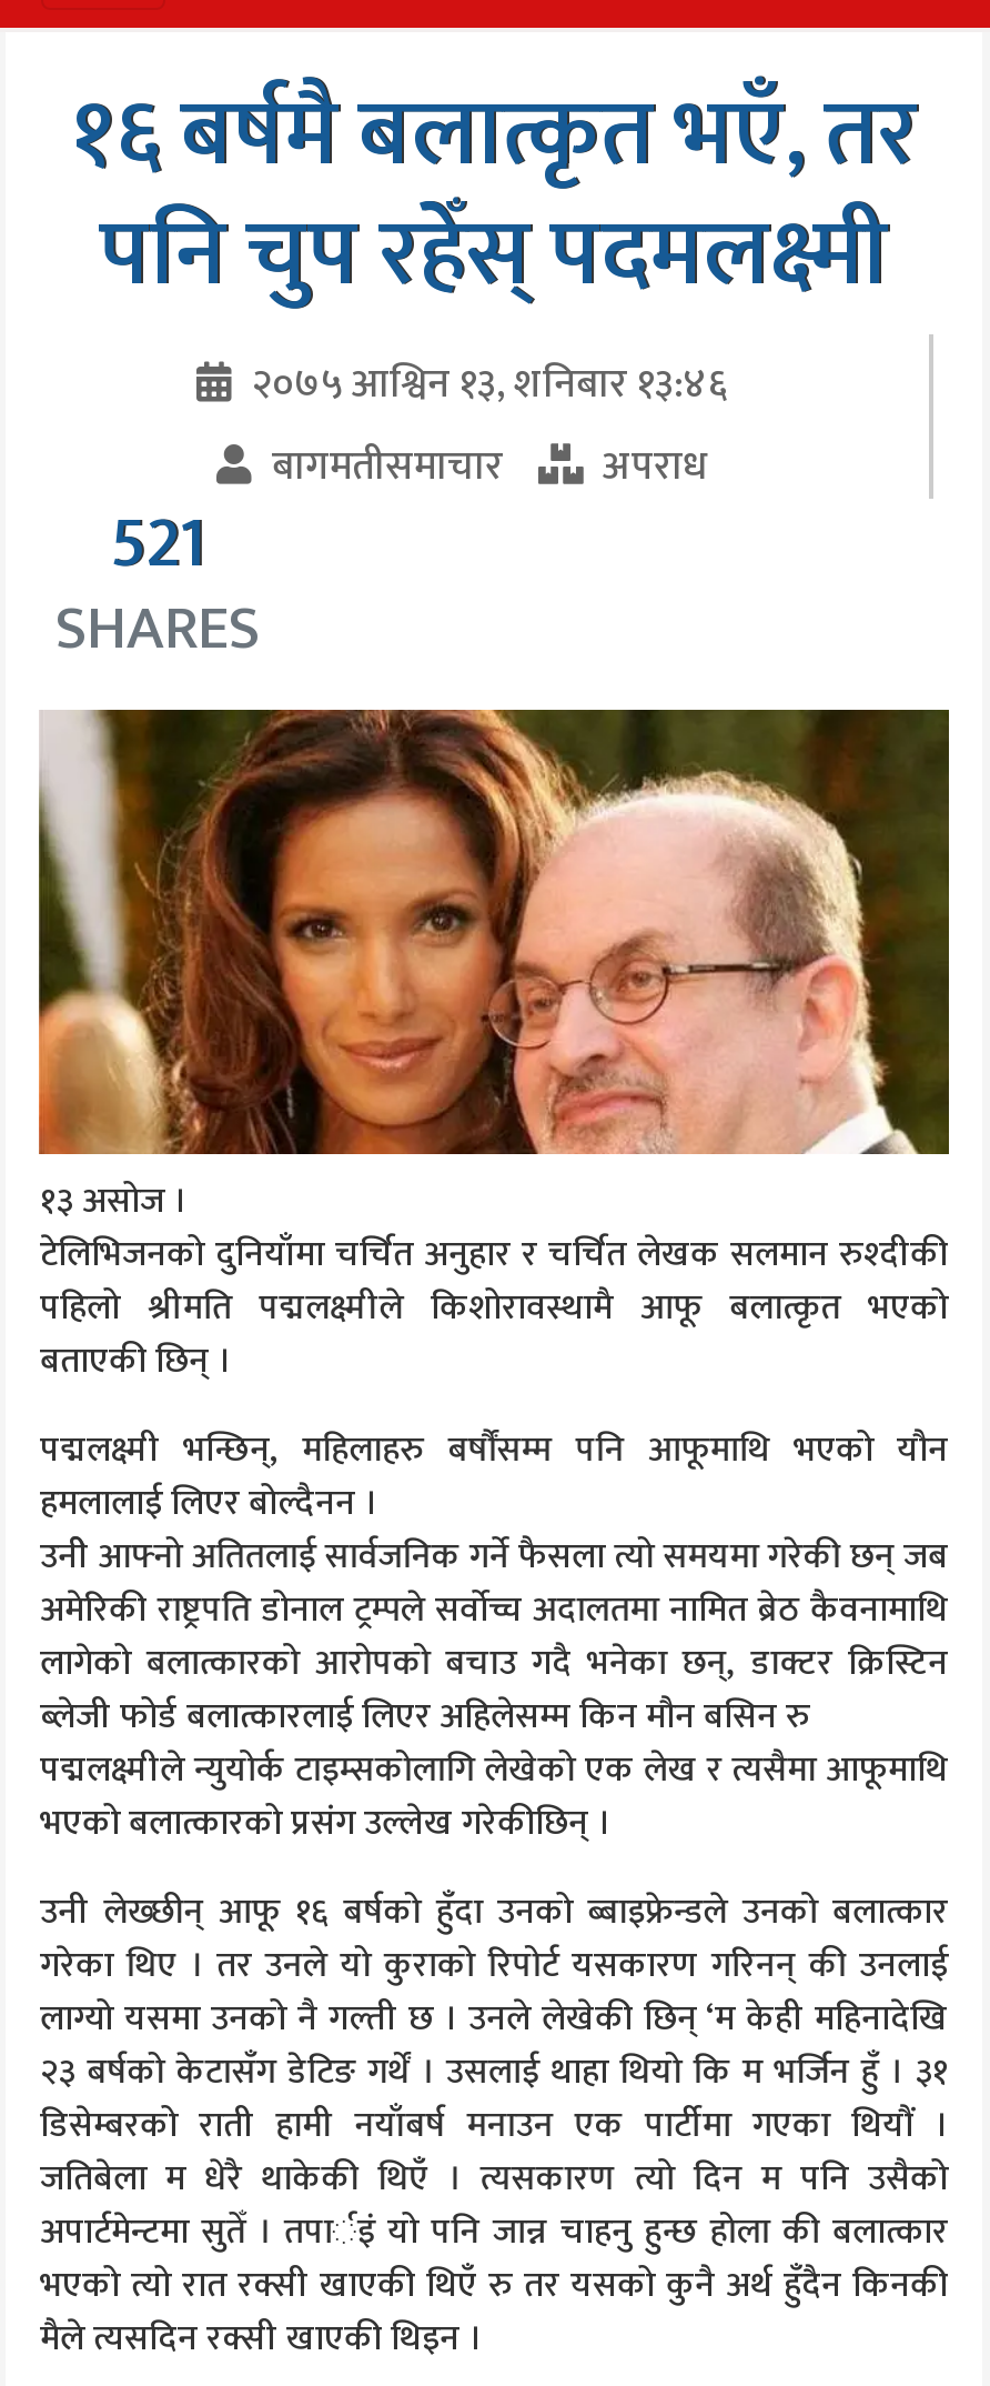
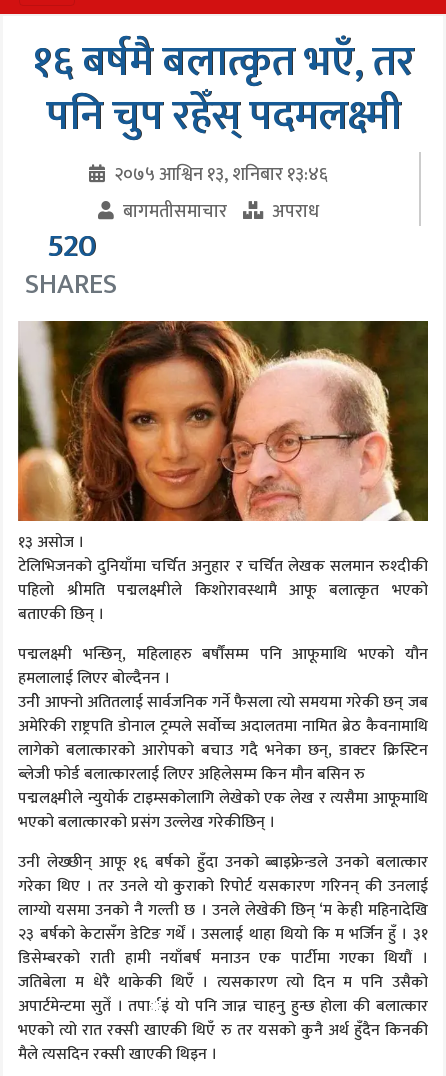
[110,485,205,602] 521 -> [47,220,96,273] 520

